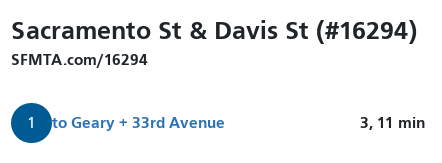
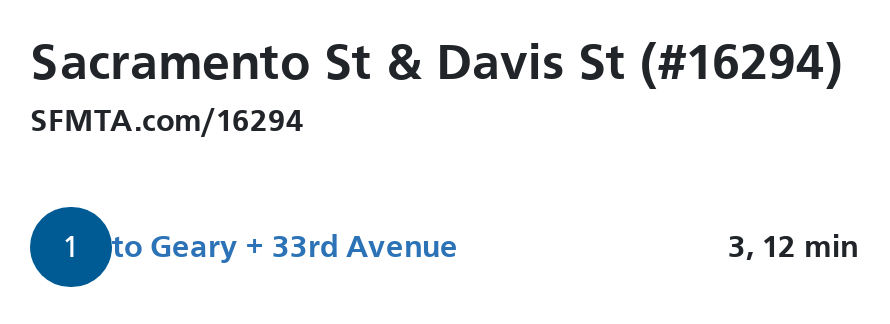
[360,113,429,132] 3, 11 min -> [728,227,866,265] 3, 12 min

